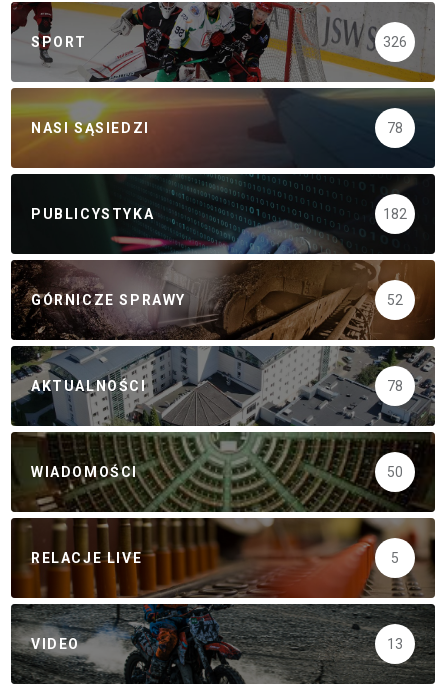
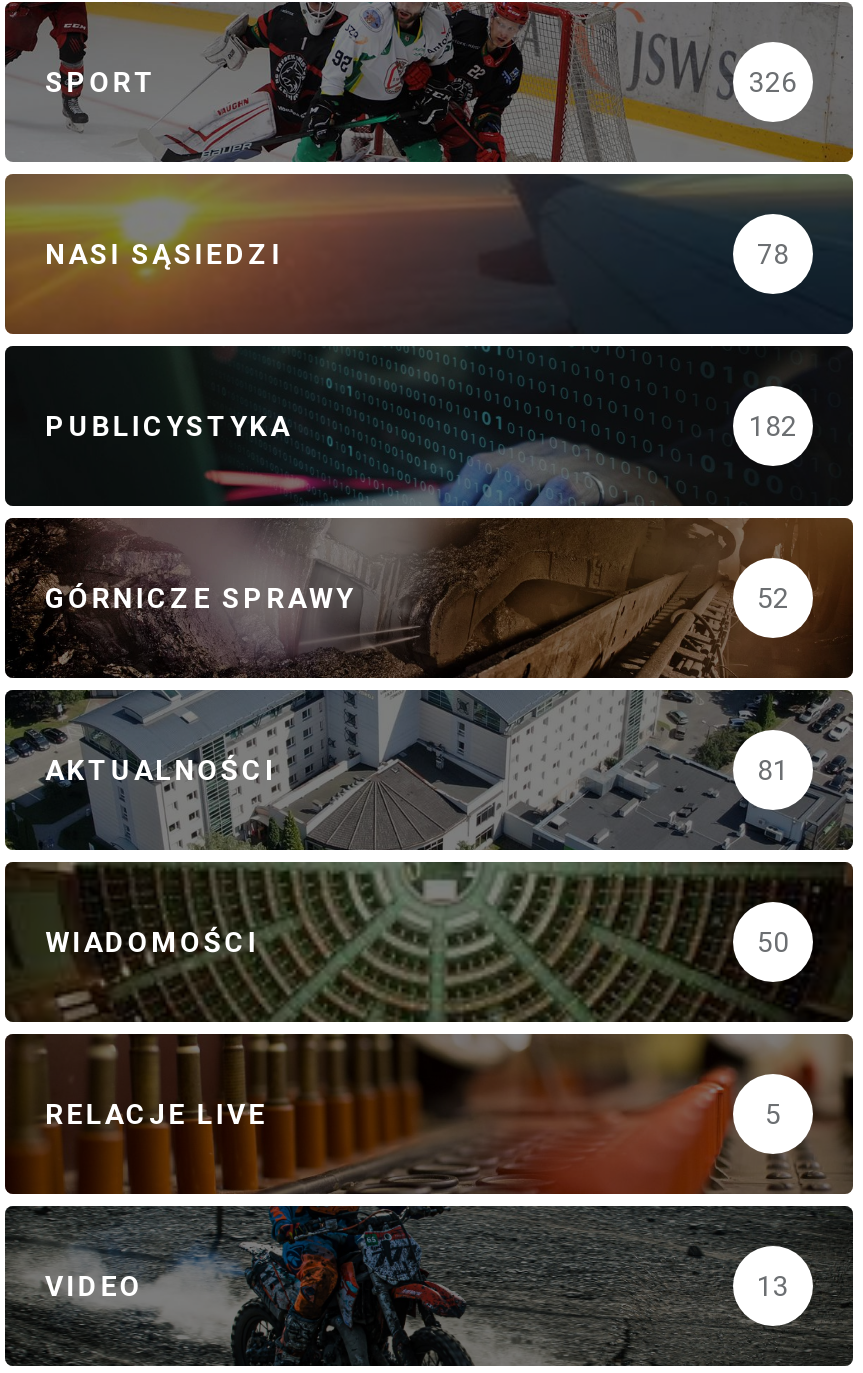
[387,378,403,394] 78 -> [757,754,789,786] 81

